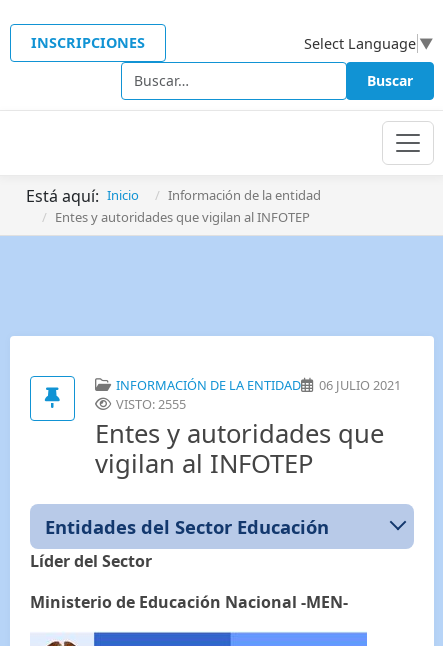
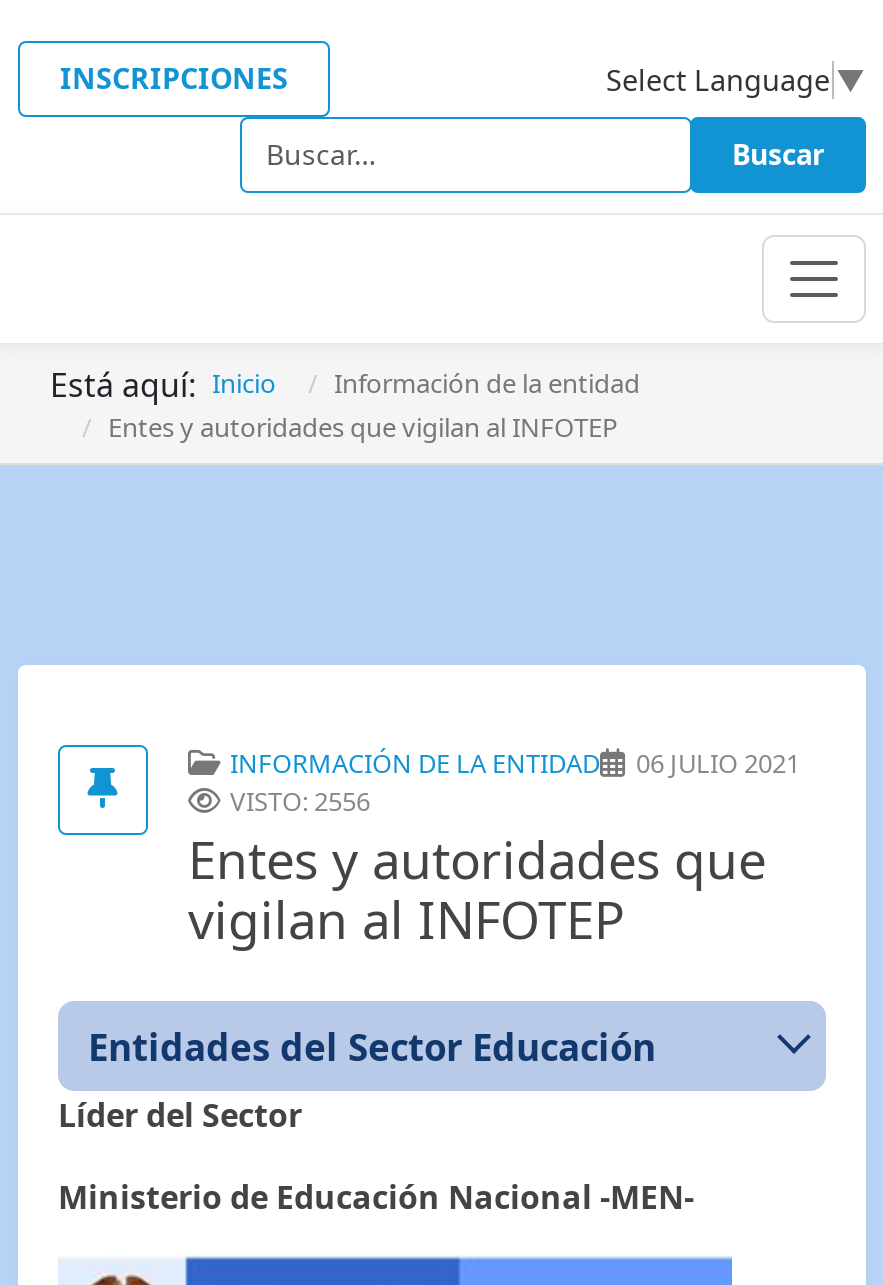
[116,395,186,413] VISTO: 2555 -> [230,782,370,818] VISTO: 2556

